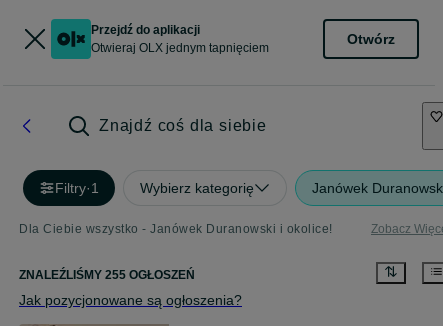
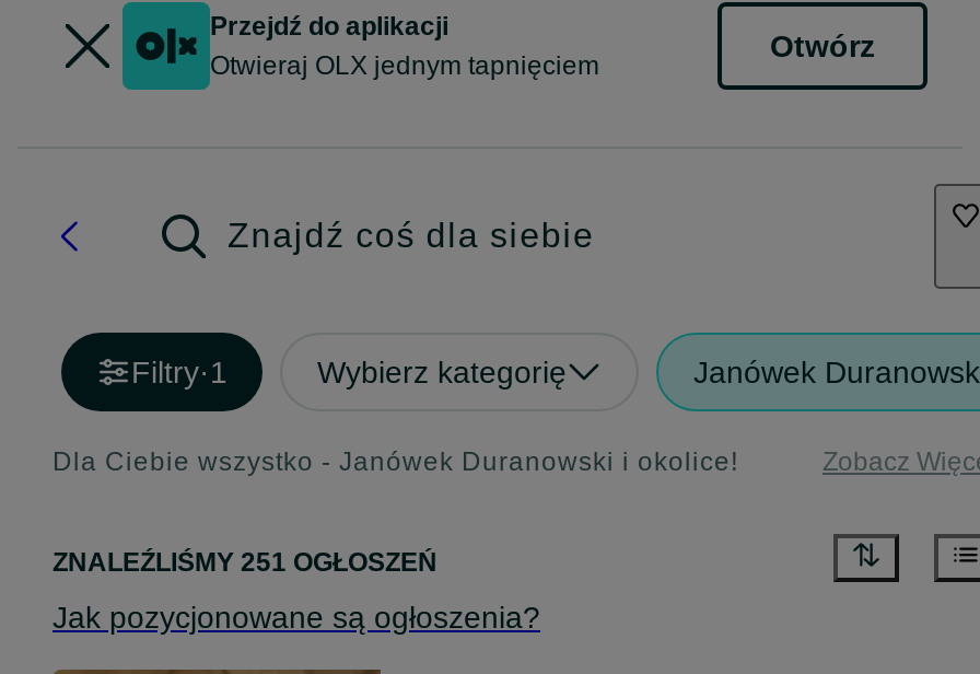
[19,268,195,282] ZNALEŹLIŚMY 255 OGŁOSZEŃ -> [52,548,437,578] ZNALEŹLIŚMY 251 OGŁOSZEŃ

